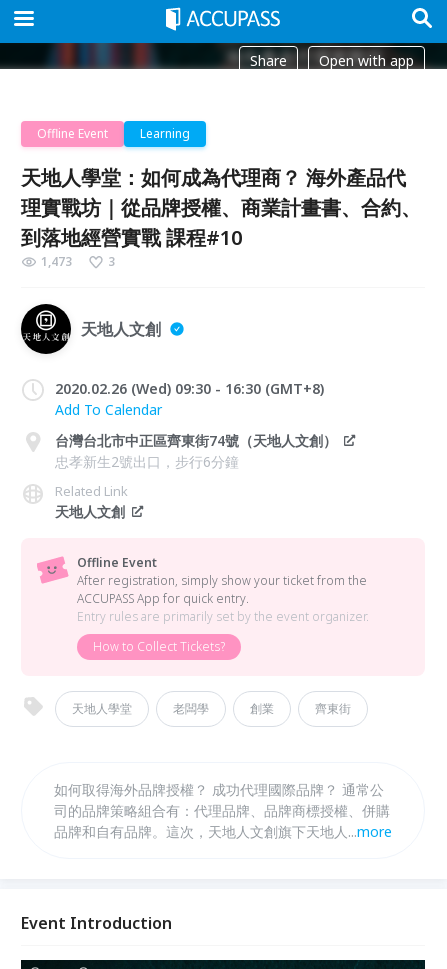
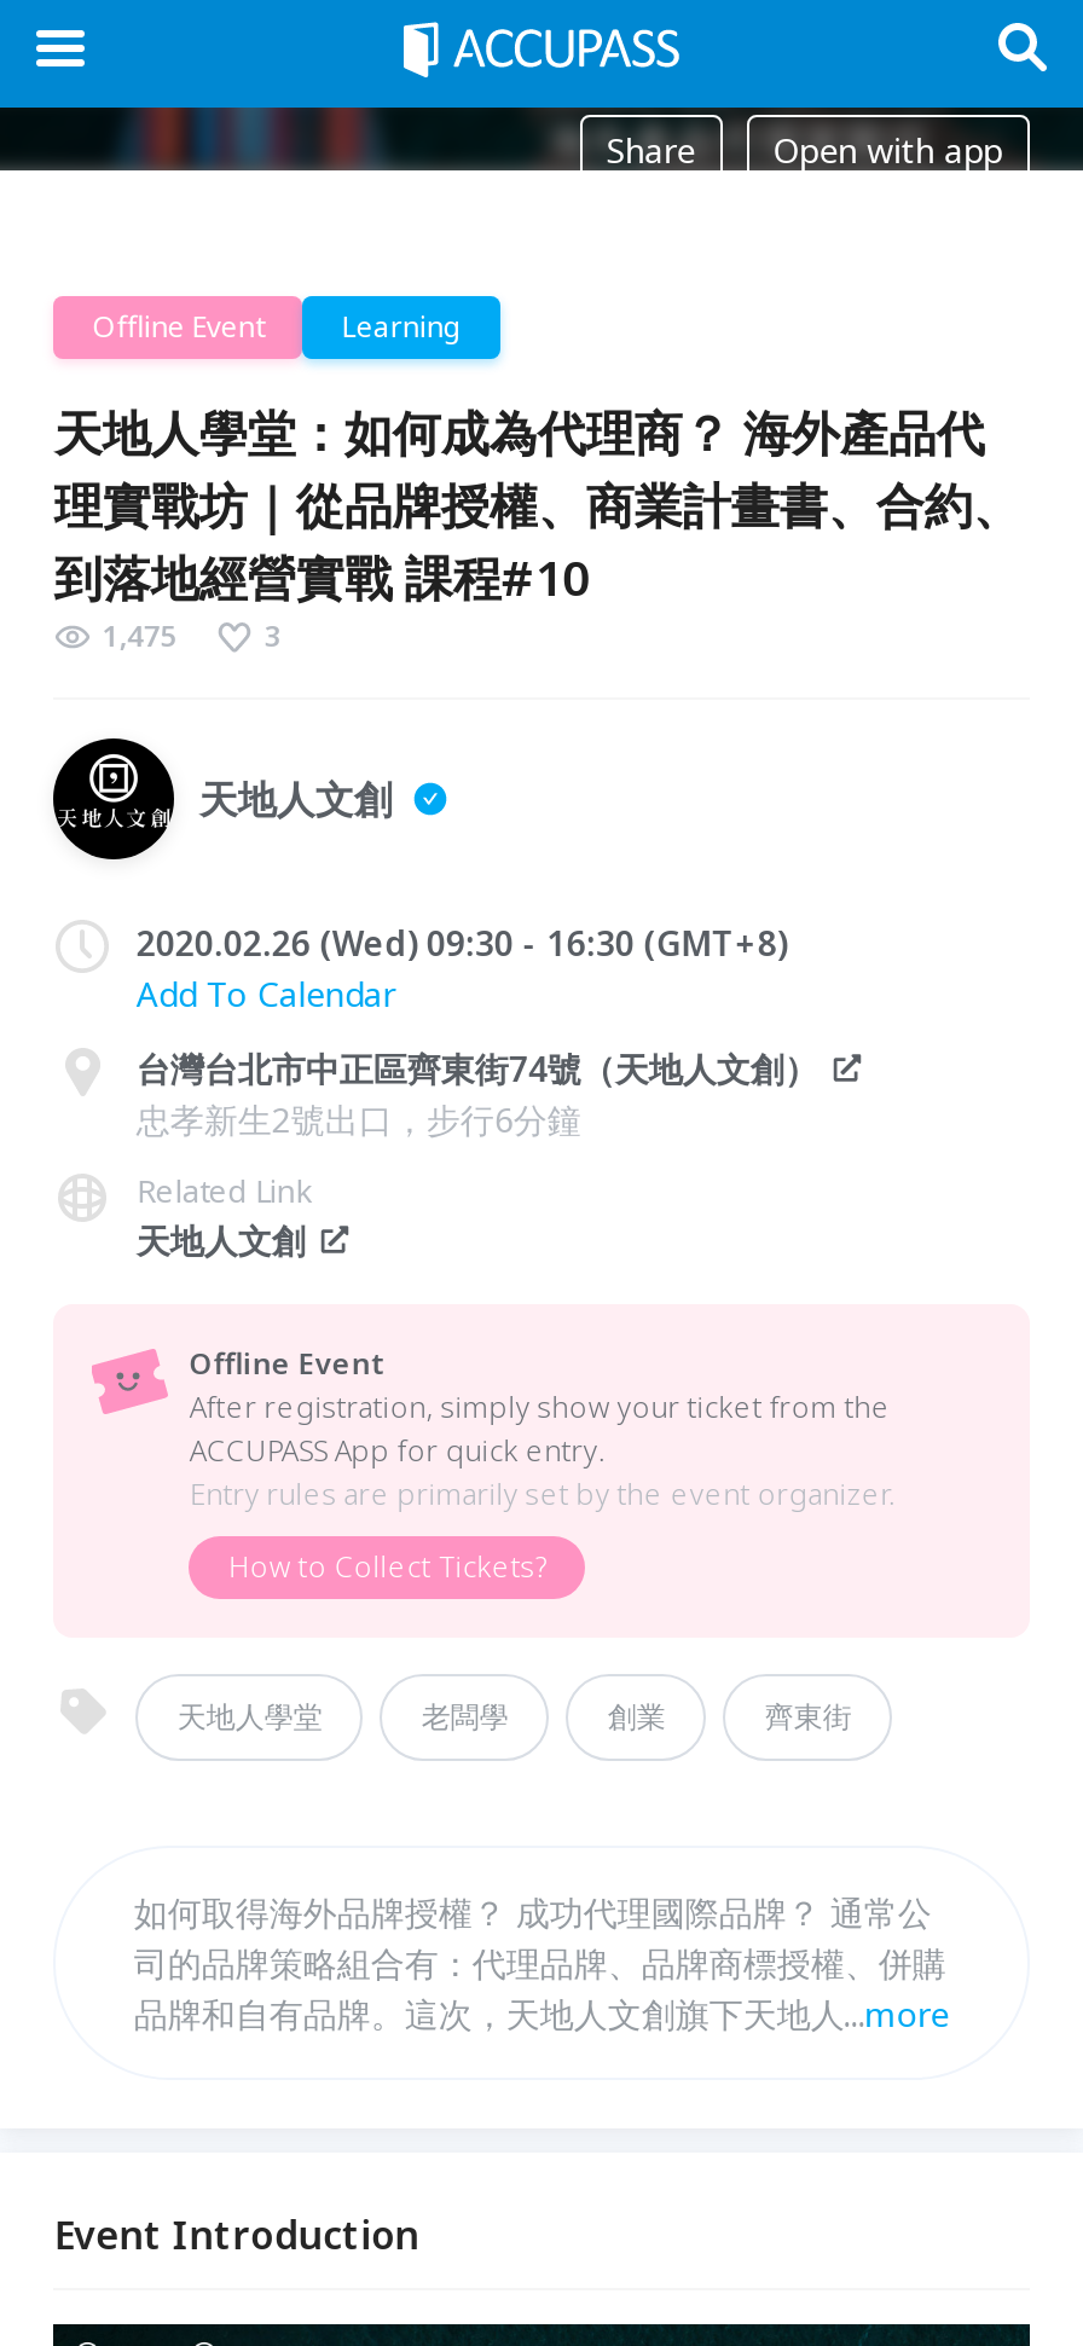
[41,253,72,270] 1,473 -> [102,615,177,656] 1,475

